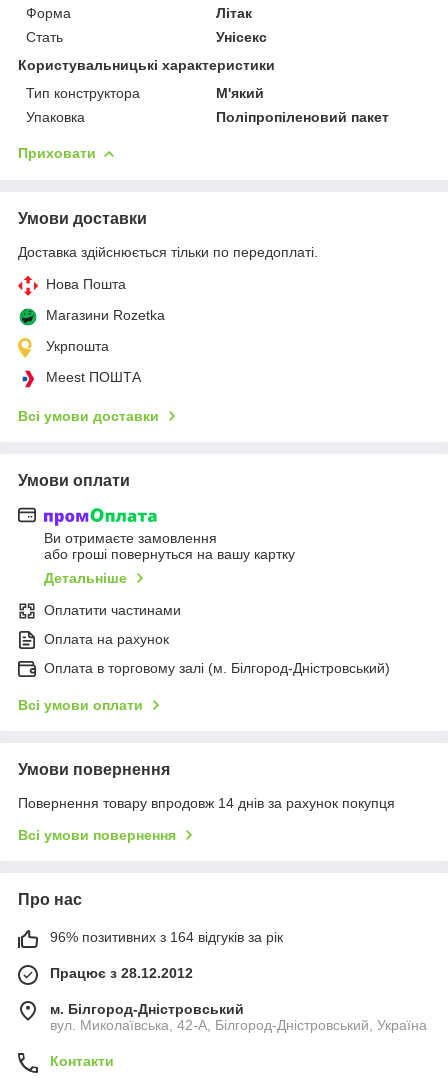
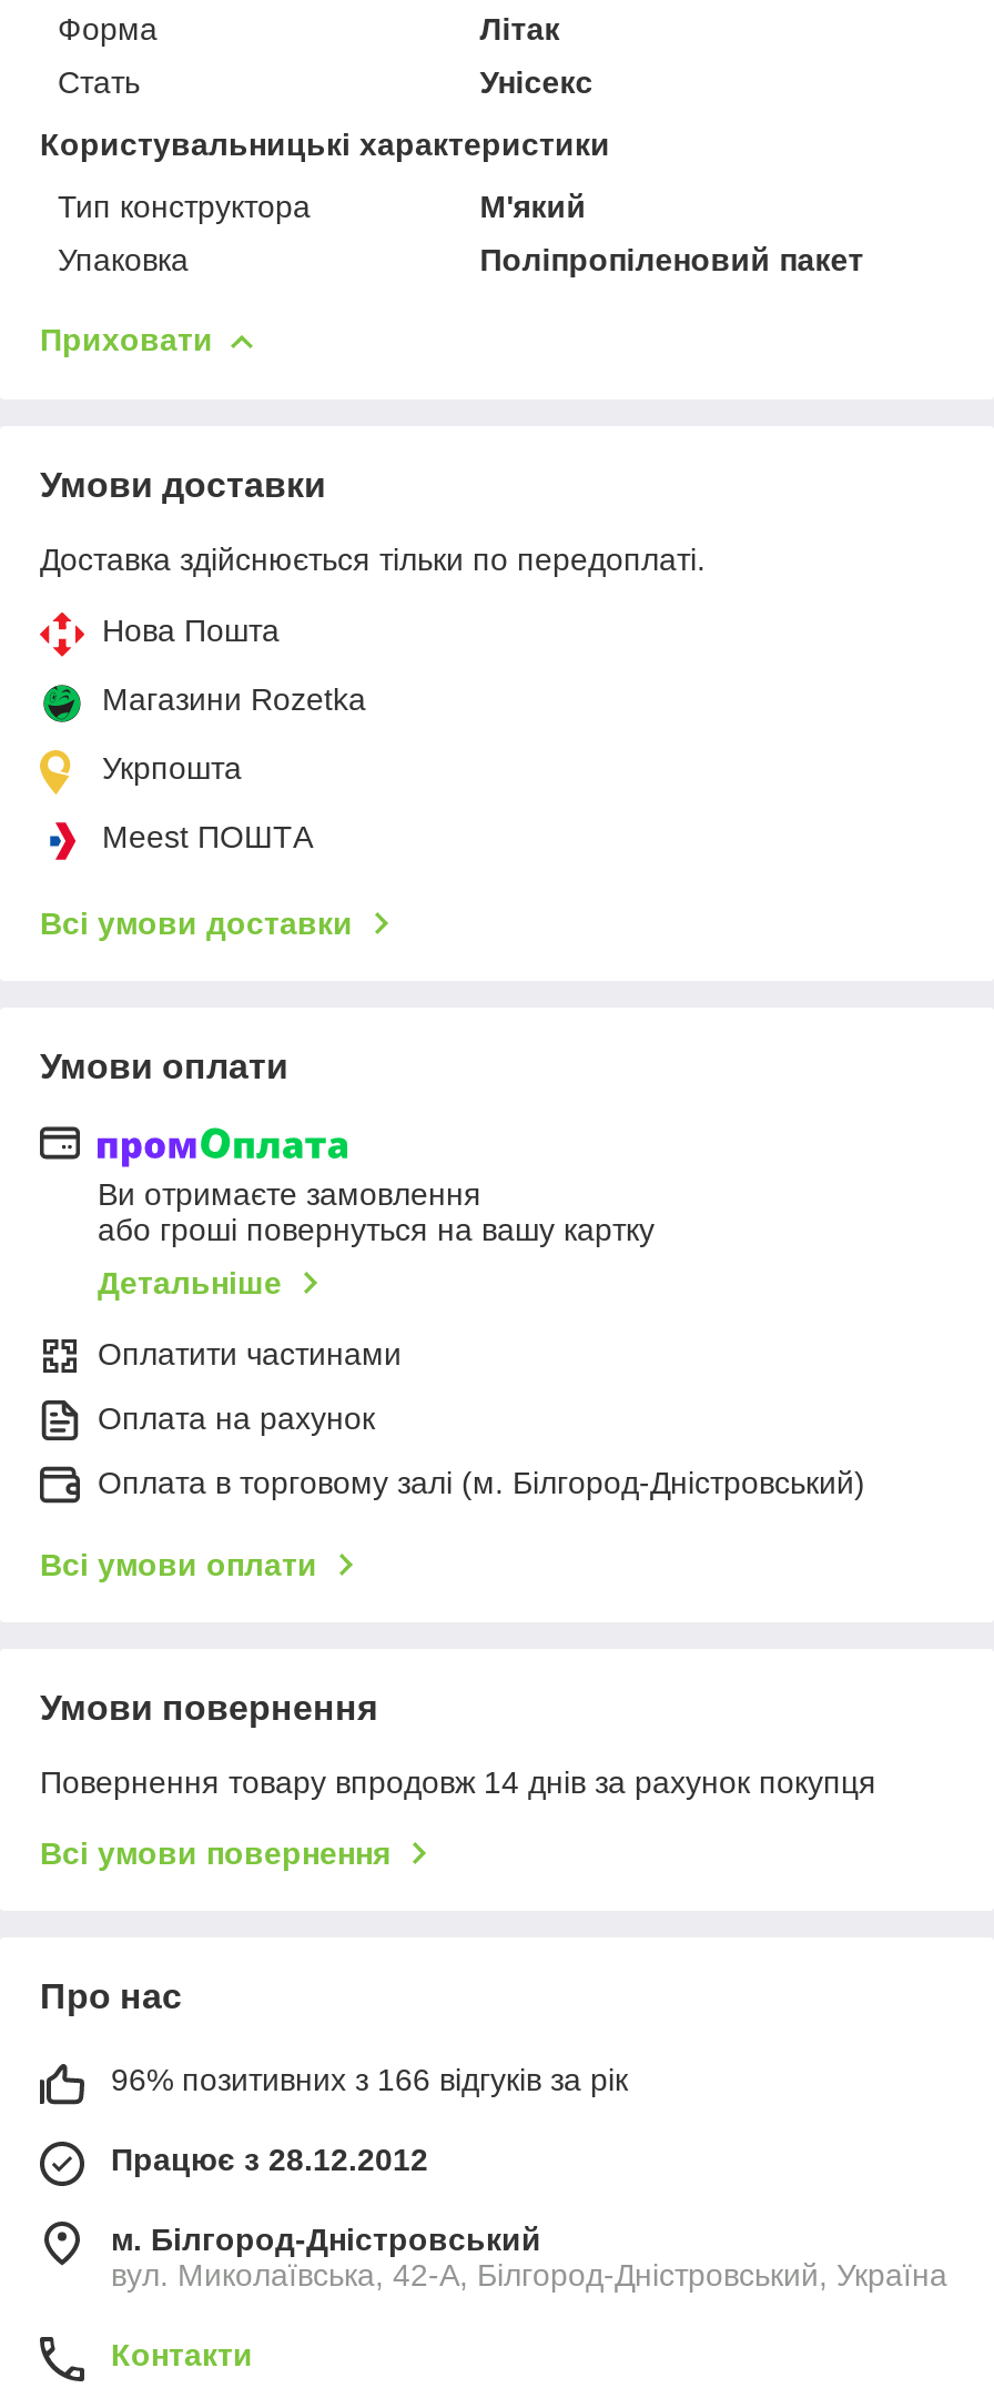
[50,929,283,945] 96% позитивних з 164 відгуків за рік -> [111,2062,628,2098] 96% позитивних з 166 відгуків за рік

